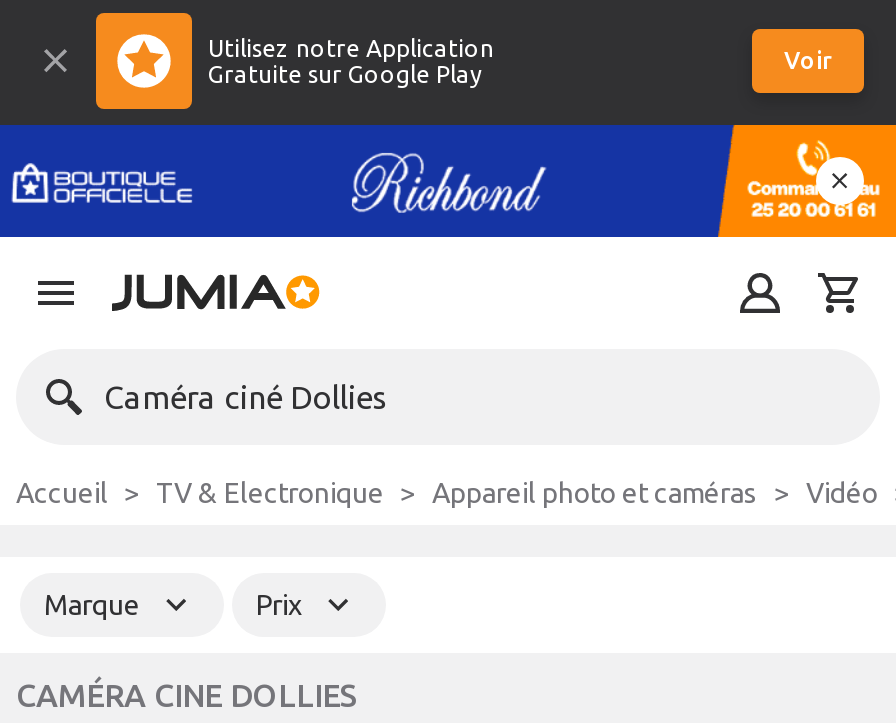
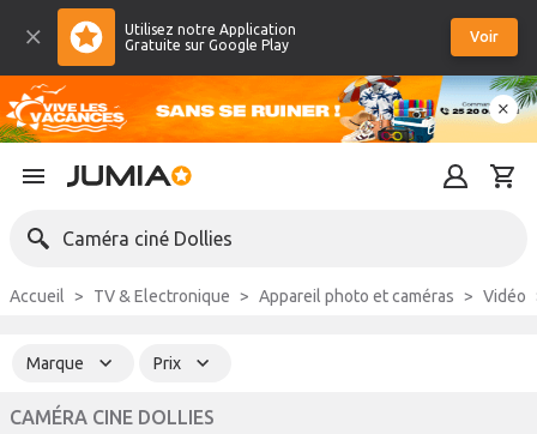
[6,123,890,239] [image] -> [4,74,533,144] [image]

